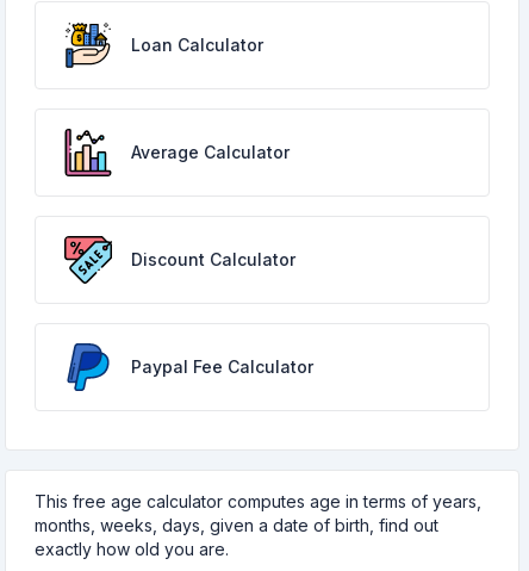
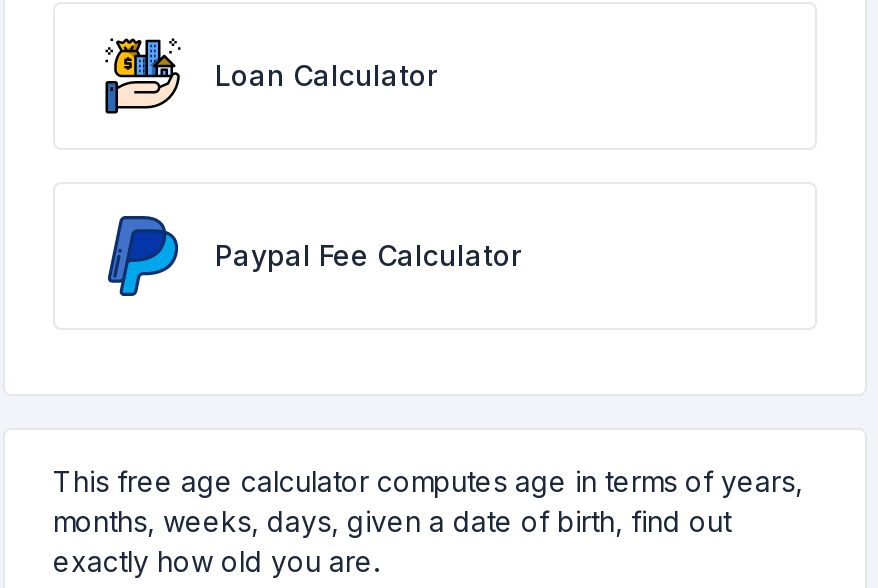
[63,128,290,178] [image] | Average Calculator -> none
[63,235,295,285] [image] | Discount Calculator -> none

